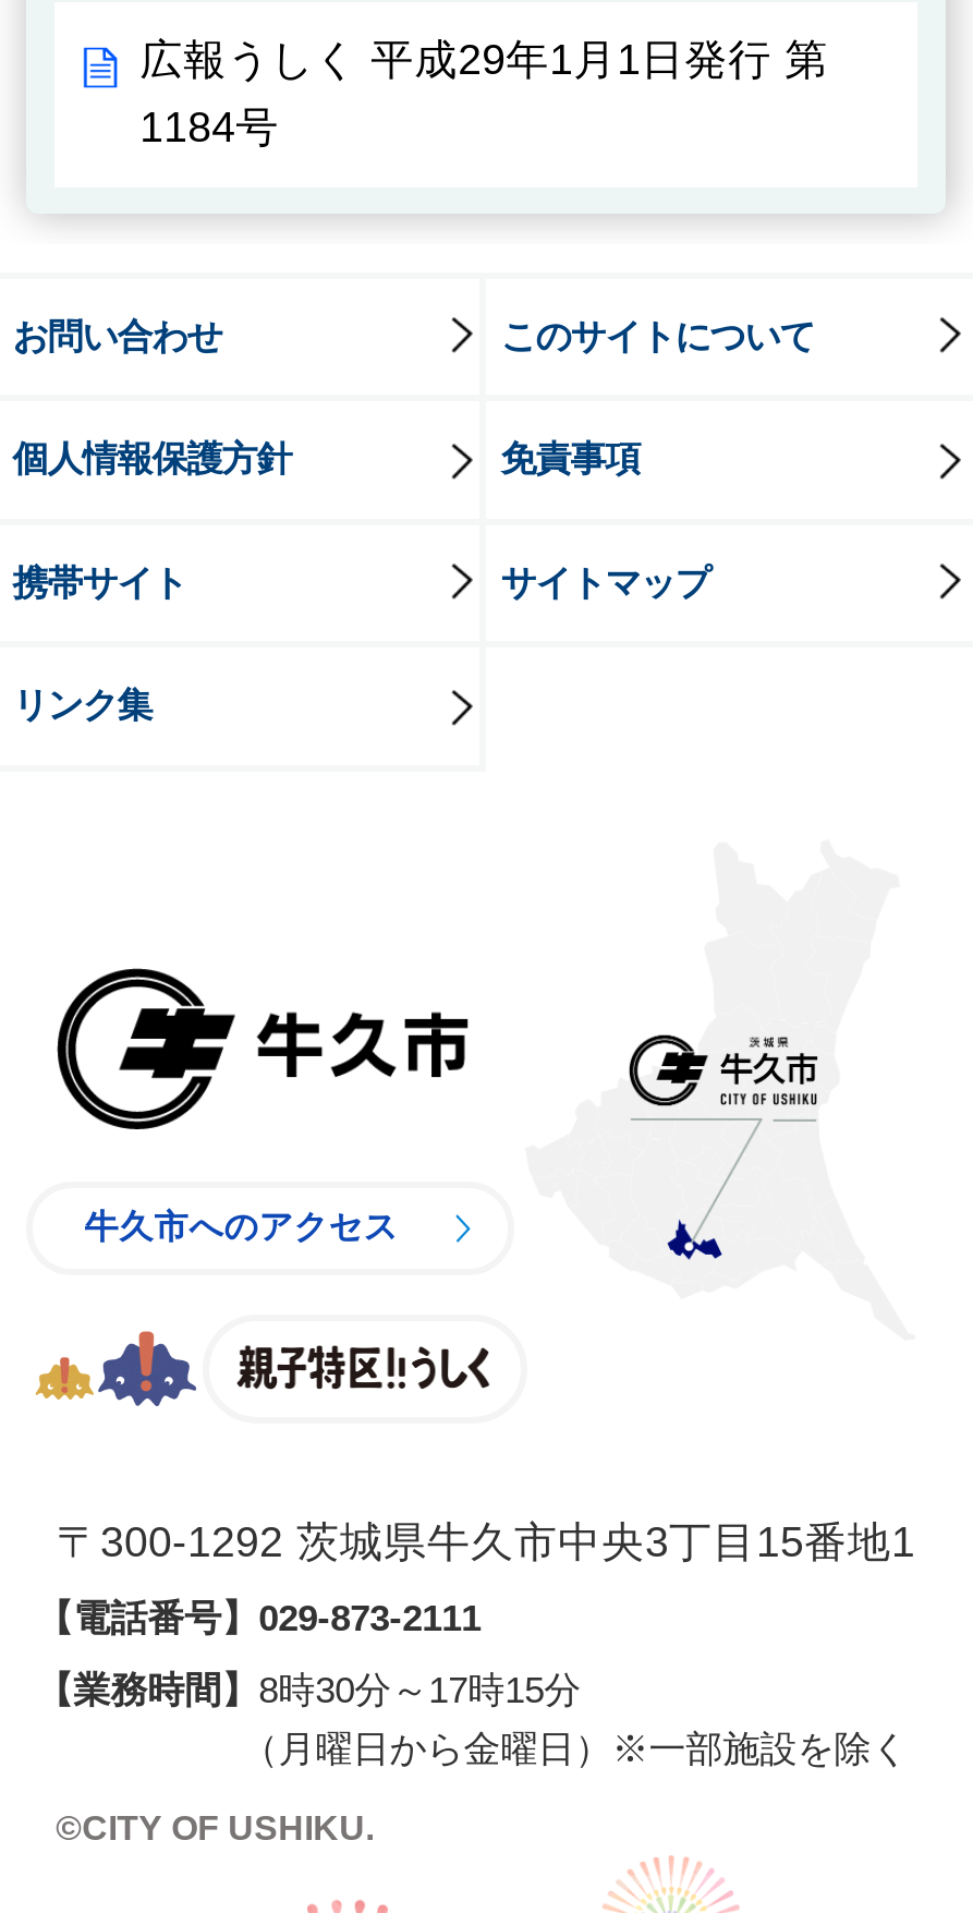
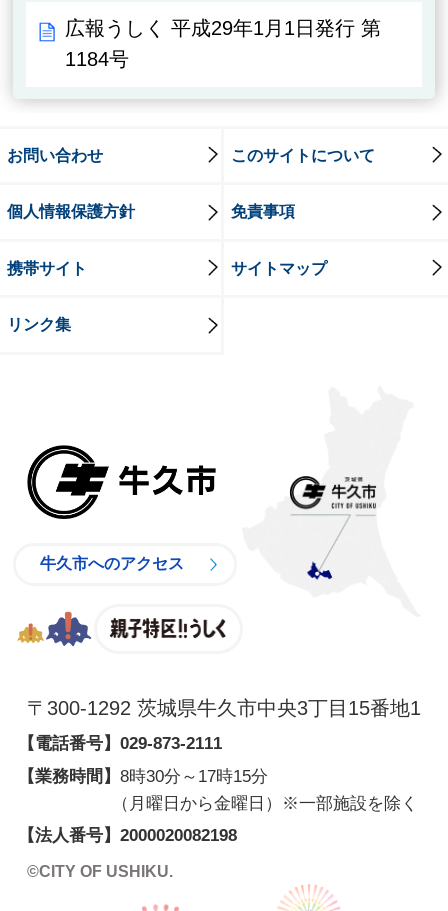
none -> [18,825,237,845] 【法人番号】2000020082198

